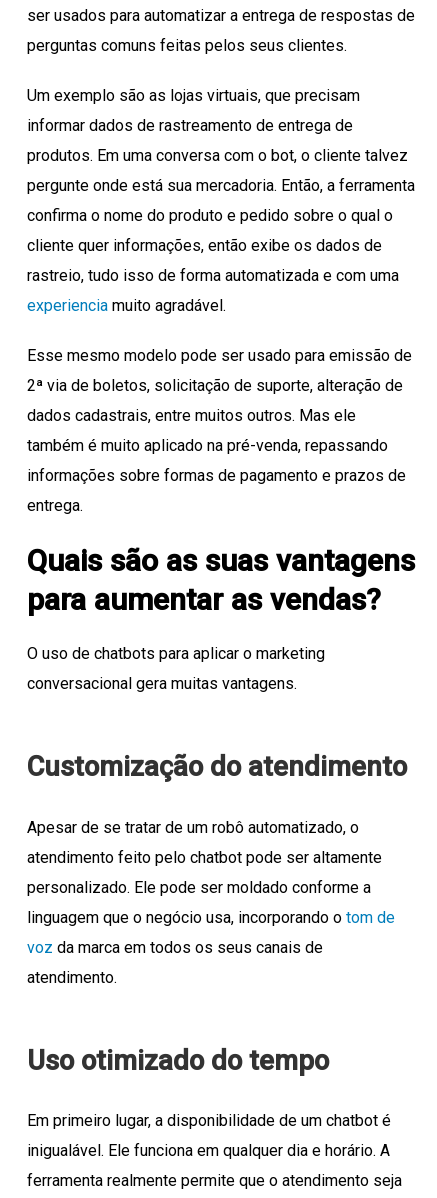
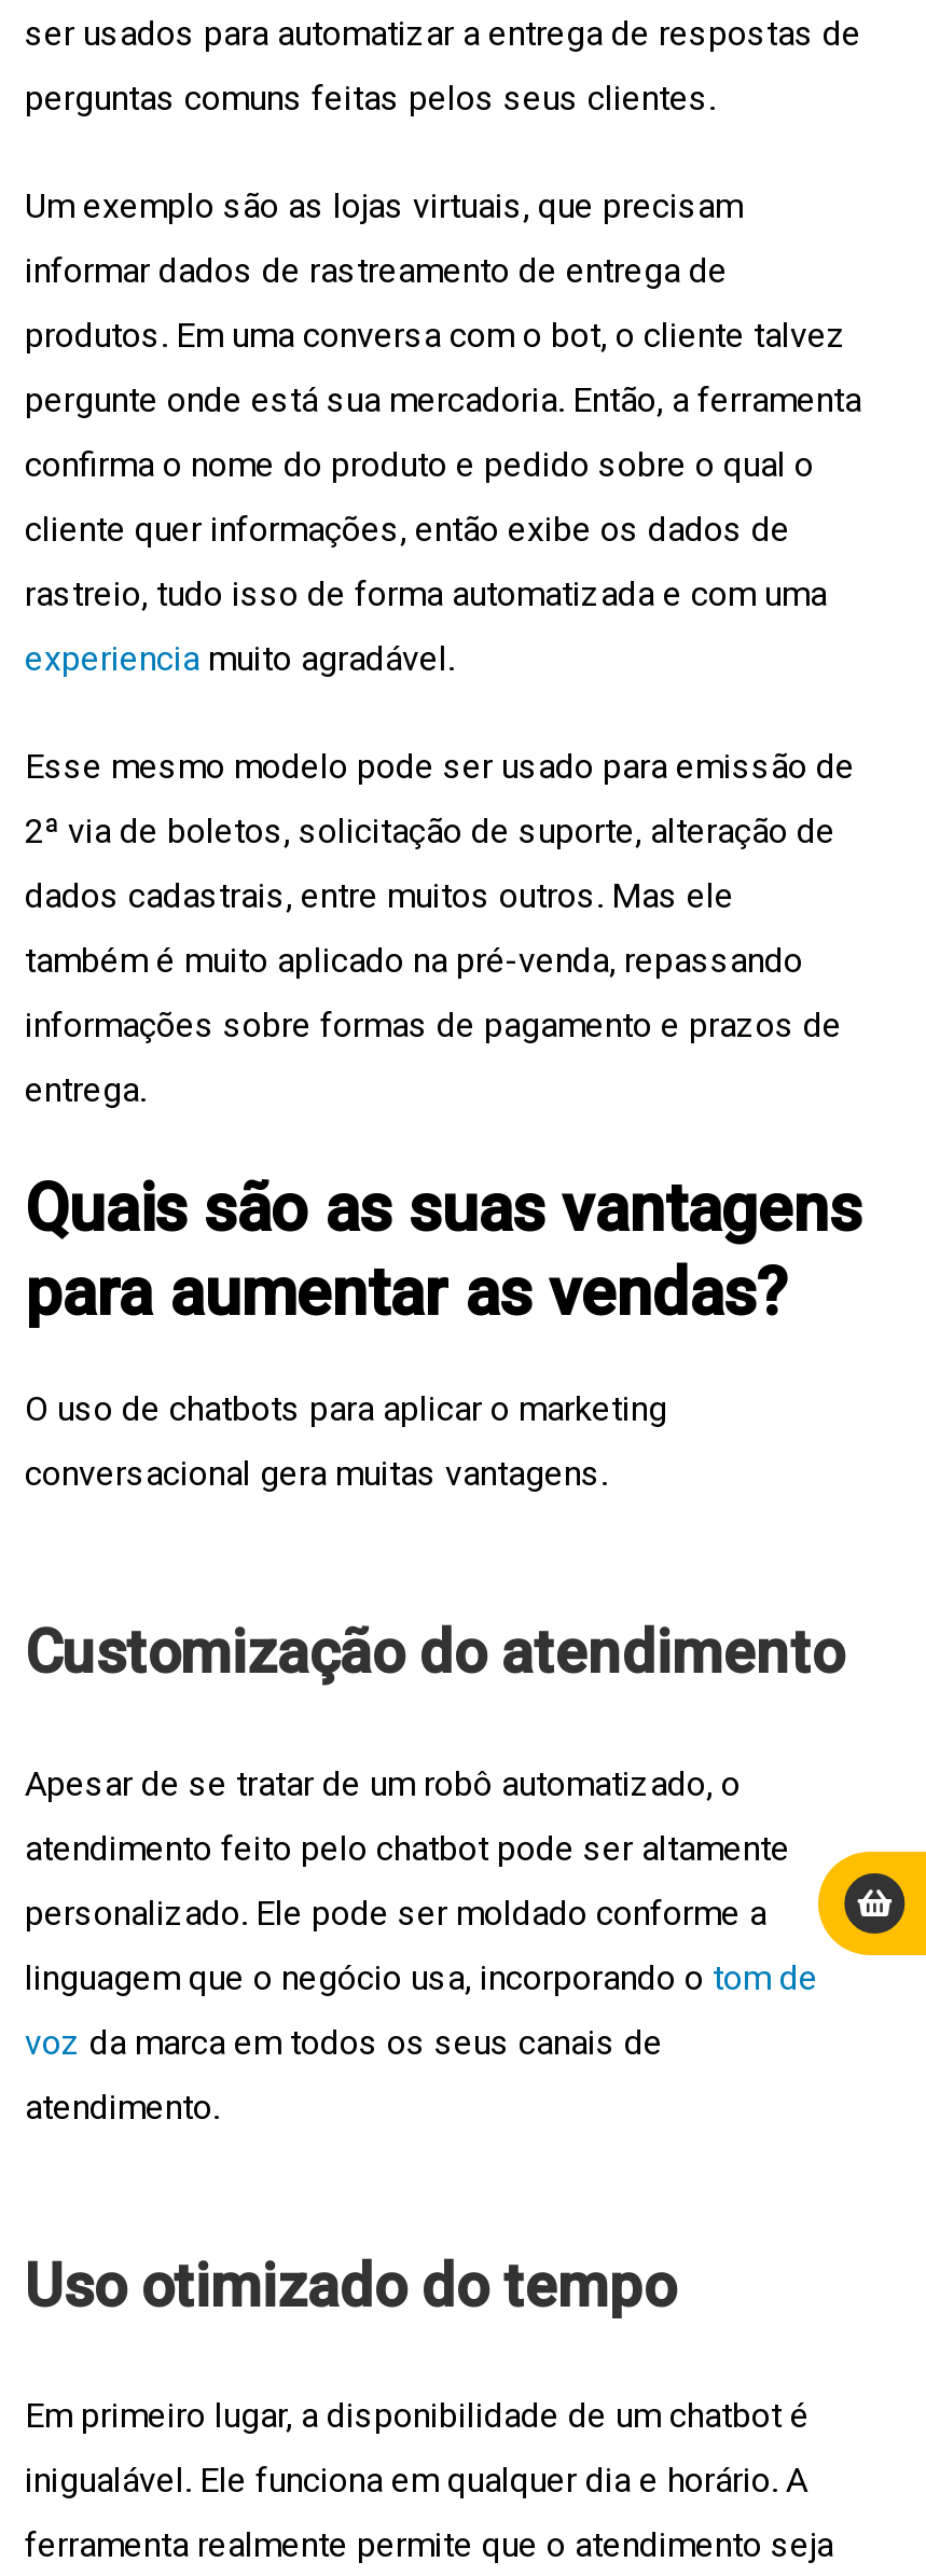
none -> [816,1850,920,1957] [image]

